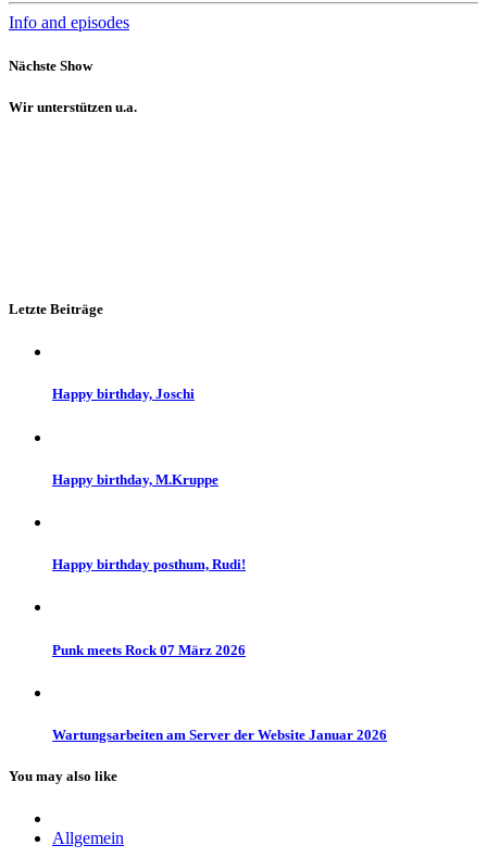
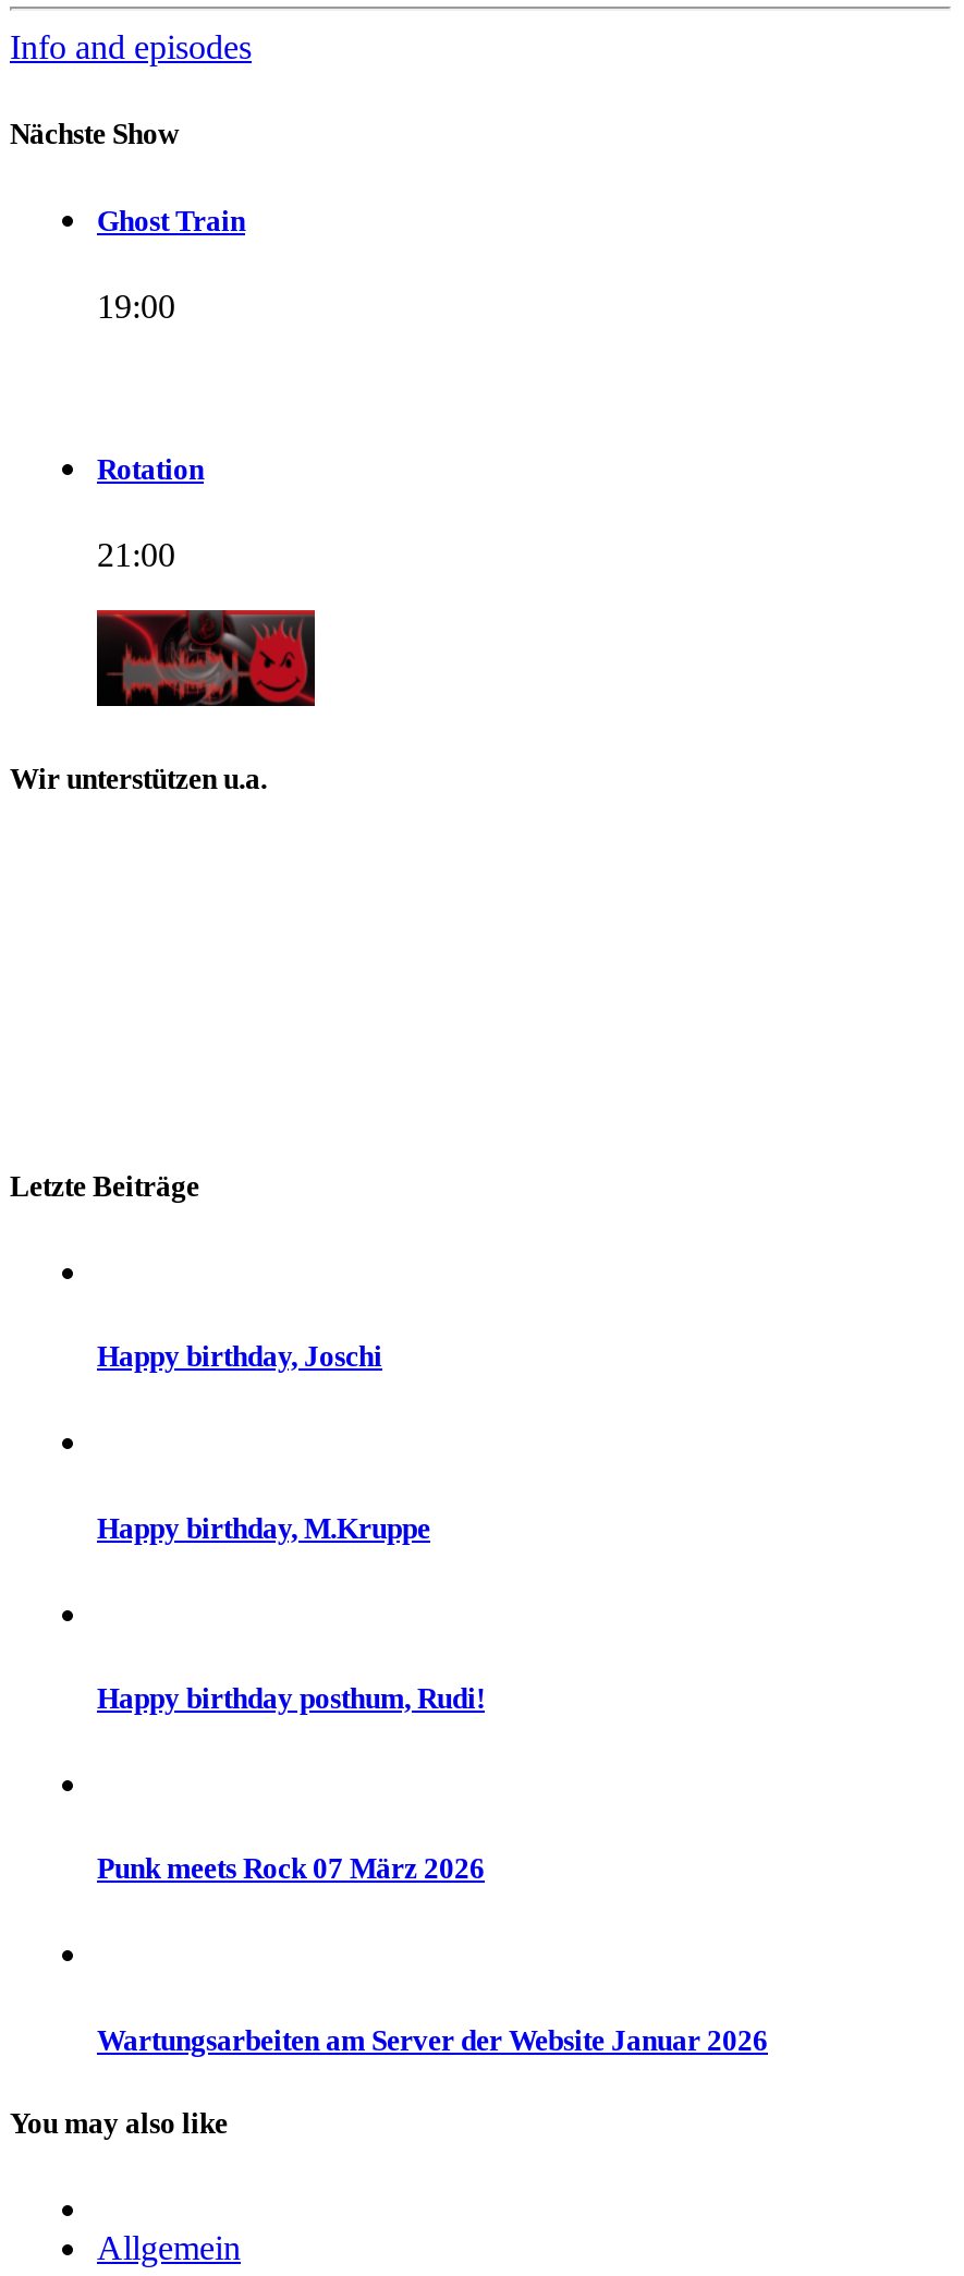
none -> [95,608,317,708] [image]
none -> [97,204,245,325] Ghost Train | 19:00
none -> [97,453,204,574] Rotation | 21:00

